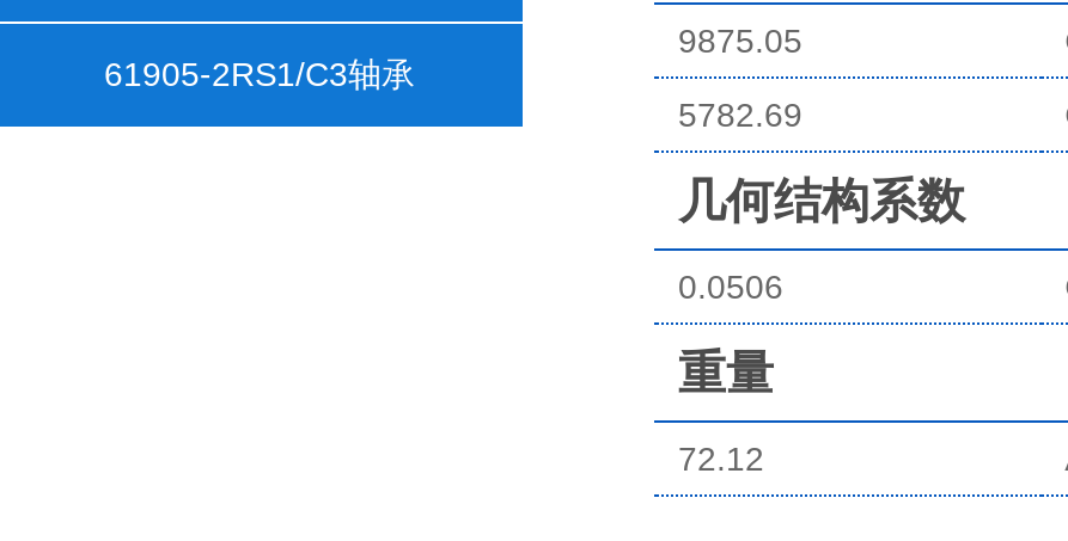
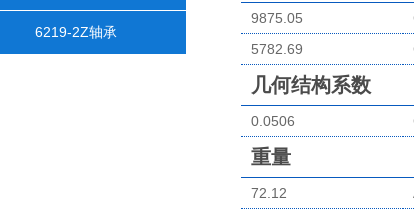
[104,55,415,93] 61905-2RS1/C3轴承 -> [35,24,117,40] 6219-2Z轴承

